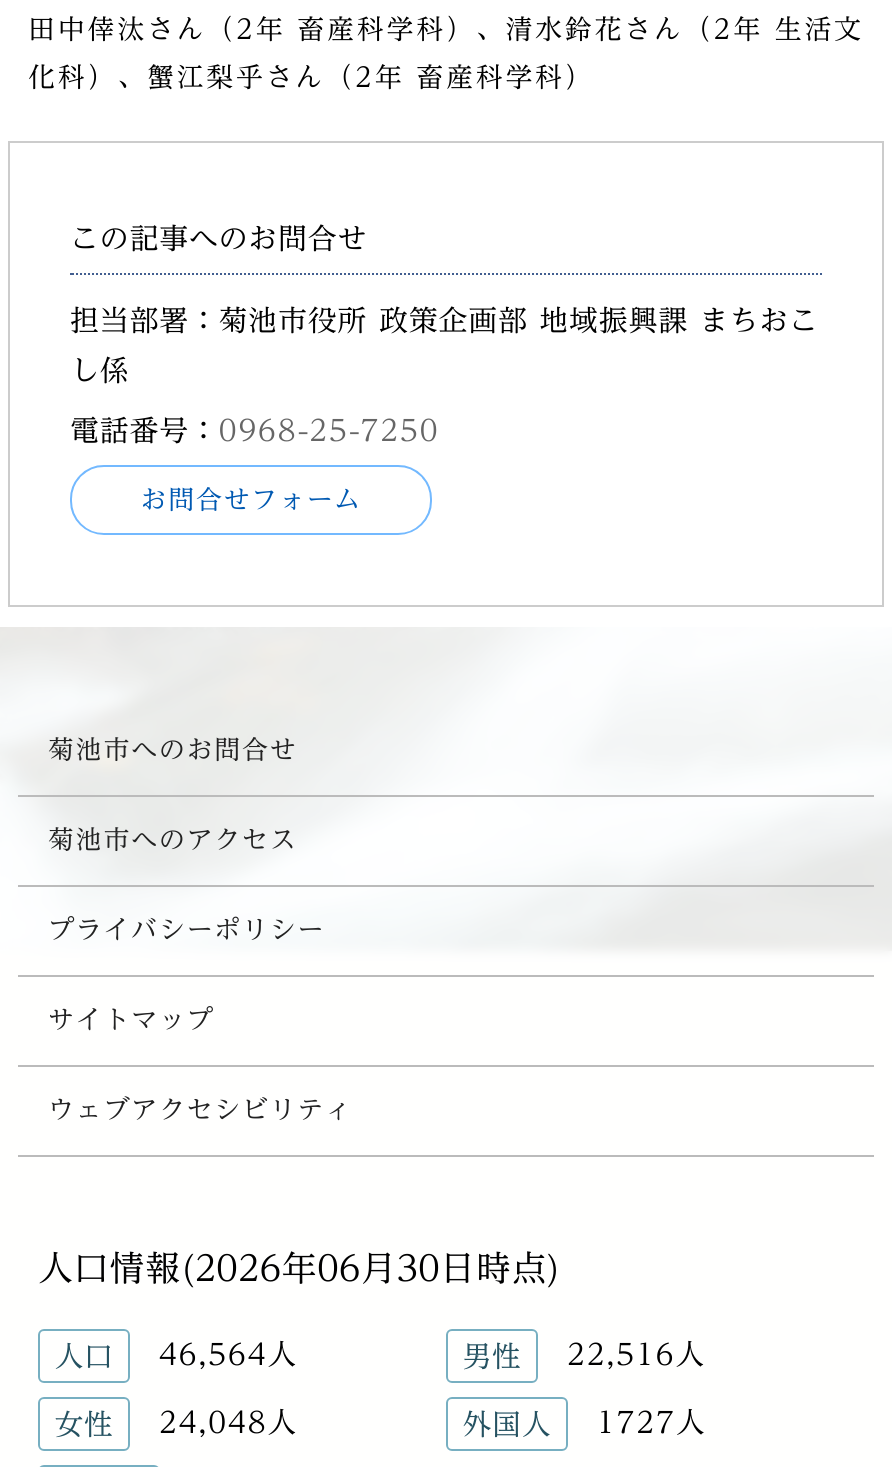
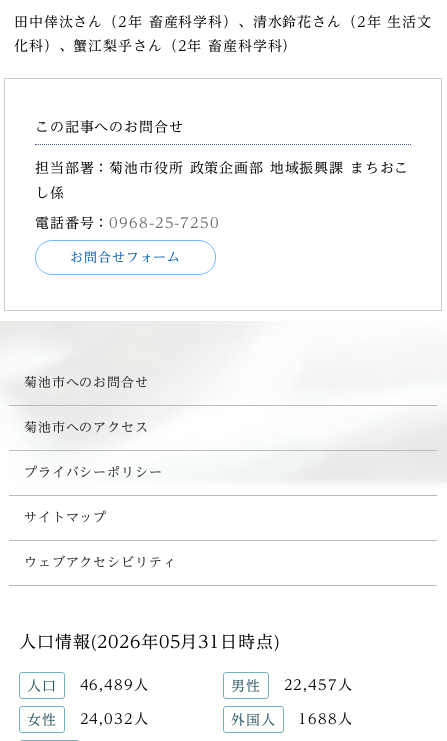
[38,1250,561,1284] 人口情報(2026年06月30日時点) -> [19,633,280,650] 人口情報(2026年05月31日時点)
[54,1338,297,1370] 人口 46,564人 -> [27,677,149,693] 人口 46,489人
[462,1338,705,1370] 男性 22,516人 -> [231,677,353,693] 男性 22,457人
[54,1407,297,1439] 女性 24,048人 -> [27,711,149,727] 女性 24,032人
[462,1407,705,1439] 外国人 1727人 -> [231,711,353,727] 外国人 1688人

